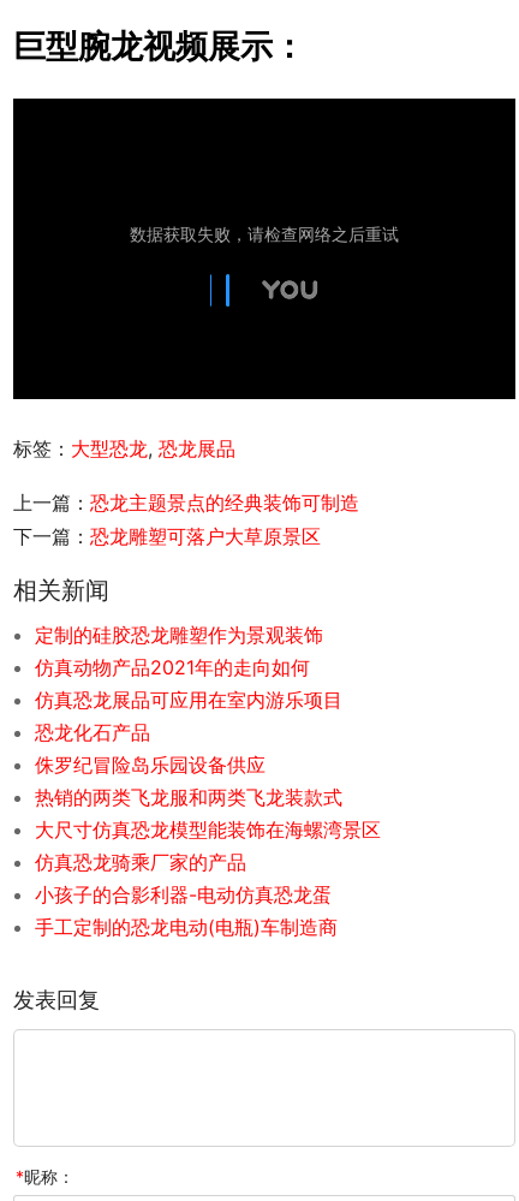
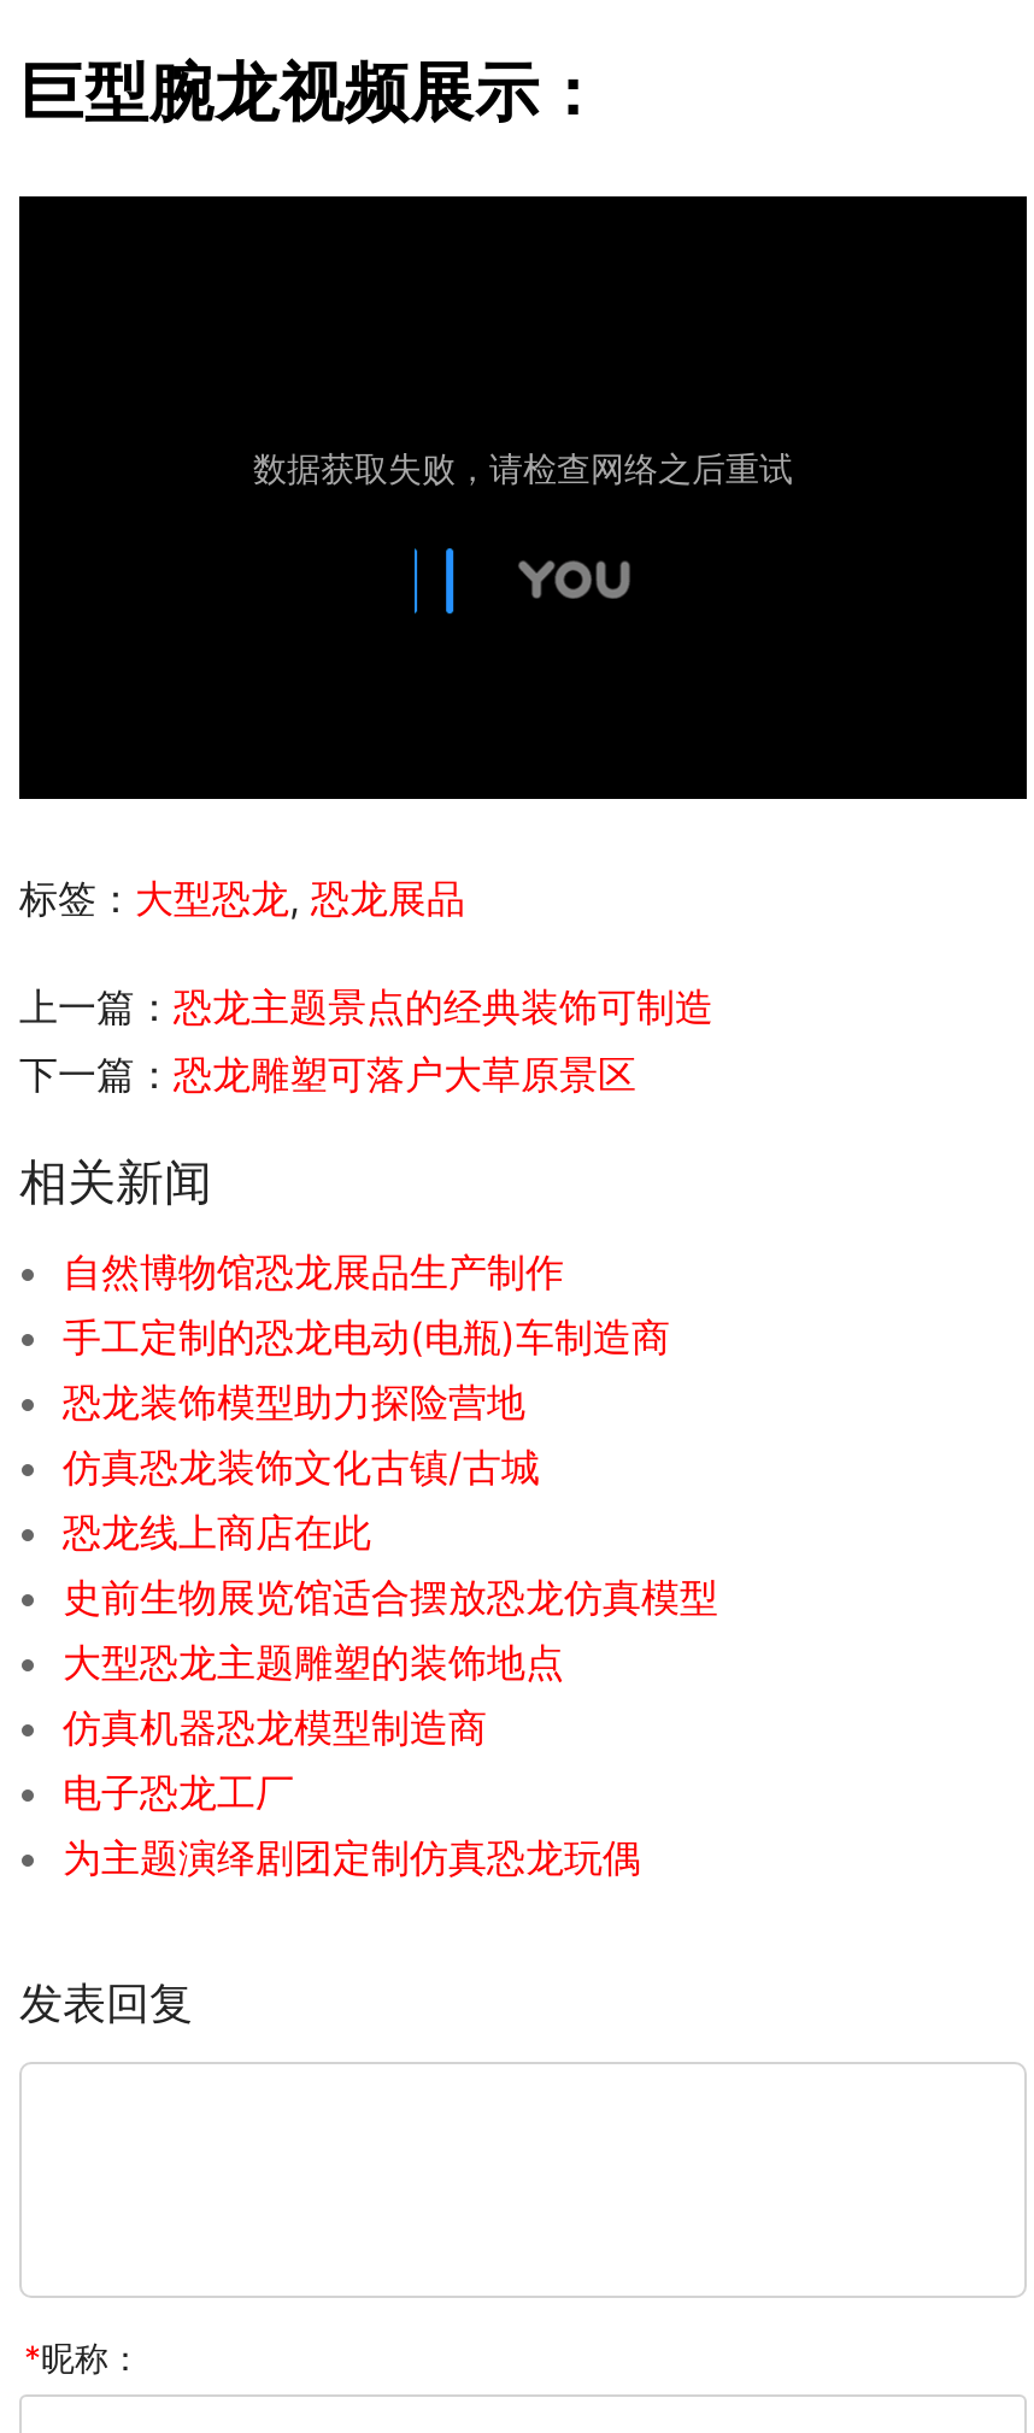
[35,623,381,906] 定制的硅胶恐龙雕塑作为景观装饰 | 仿真动物产品2021年的走向如何 | 仿真恐龙展品可应用在室内游乐项目 | 恐龙化石产品 | 侏罗纪冒险岛乐园设备供应 | 热销的两类飞龙服和两类飞龙装款式 | 大尺寸仿真恐龙模型能装饰在海螺湾景区 | 仿真恐龙骑乘厂家的产品 | 小孩子的合影利器-电动仿真恐龙蛋 -> [63,1247,564,1295] 自然博物馆恐龙展品生产制作
moved [35,915,338,939] -> [63,1312,670,1360]: 手工定制的恐龙电动(电瓶)车制造商
none -> [63,1377,718,1881] 恐龙装饰模型助力探险营地 | 仿真恐龙装饰文化古镇/古城 | 恐龙线上商店在此 | 史前生物展览馆适合摆放恐龙仿真模型 | 大型恐龙主题雕塑的装饰地点 | 仿真机器恐龙模型制造商 | 电子恐龙工厂 | 为主题演绎剧团定制仿真恐龙玩偶

